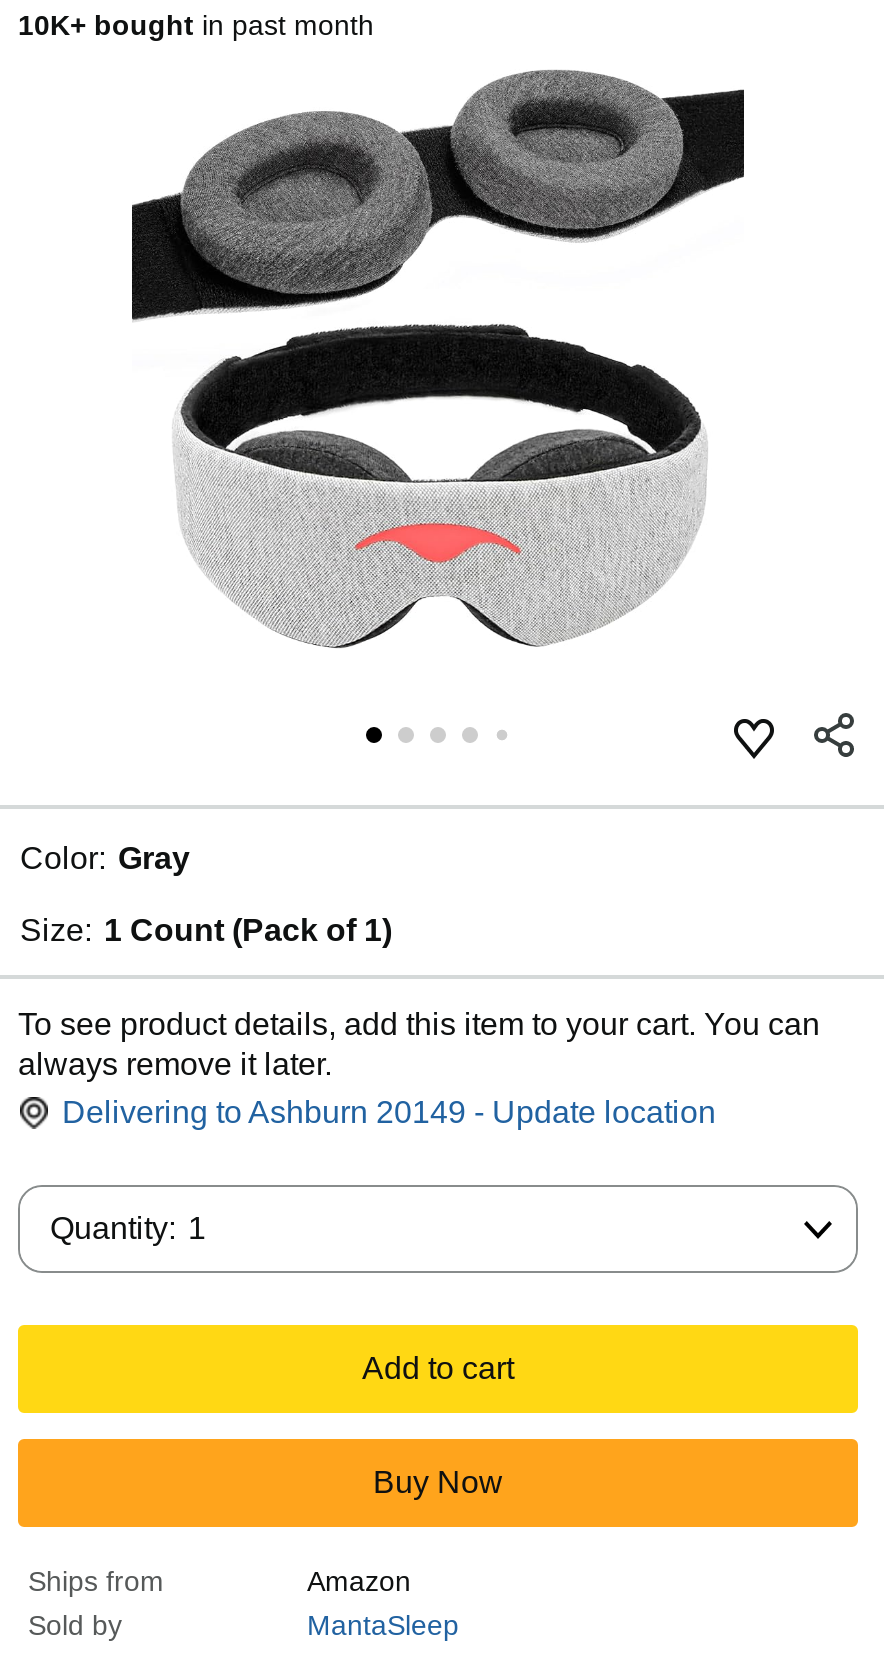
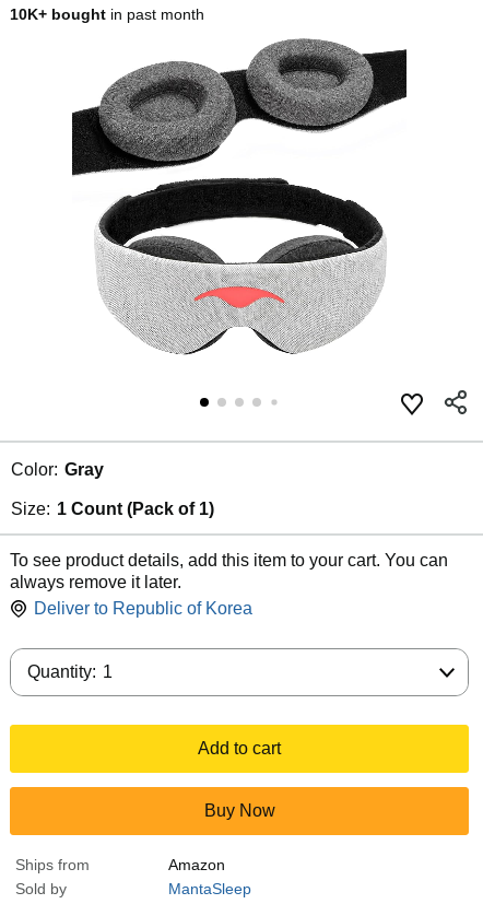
[62,1095,716,1129] Delivering to Ashburn 20149 - Update location -> [34,599,252,618] Deliver to Republic of Korea

